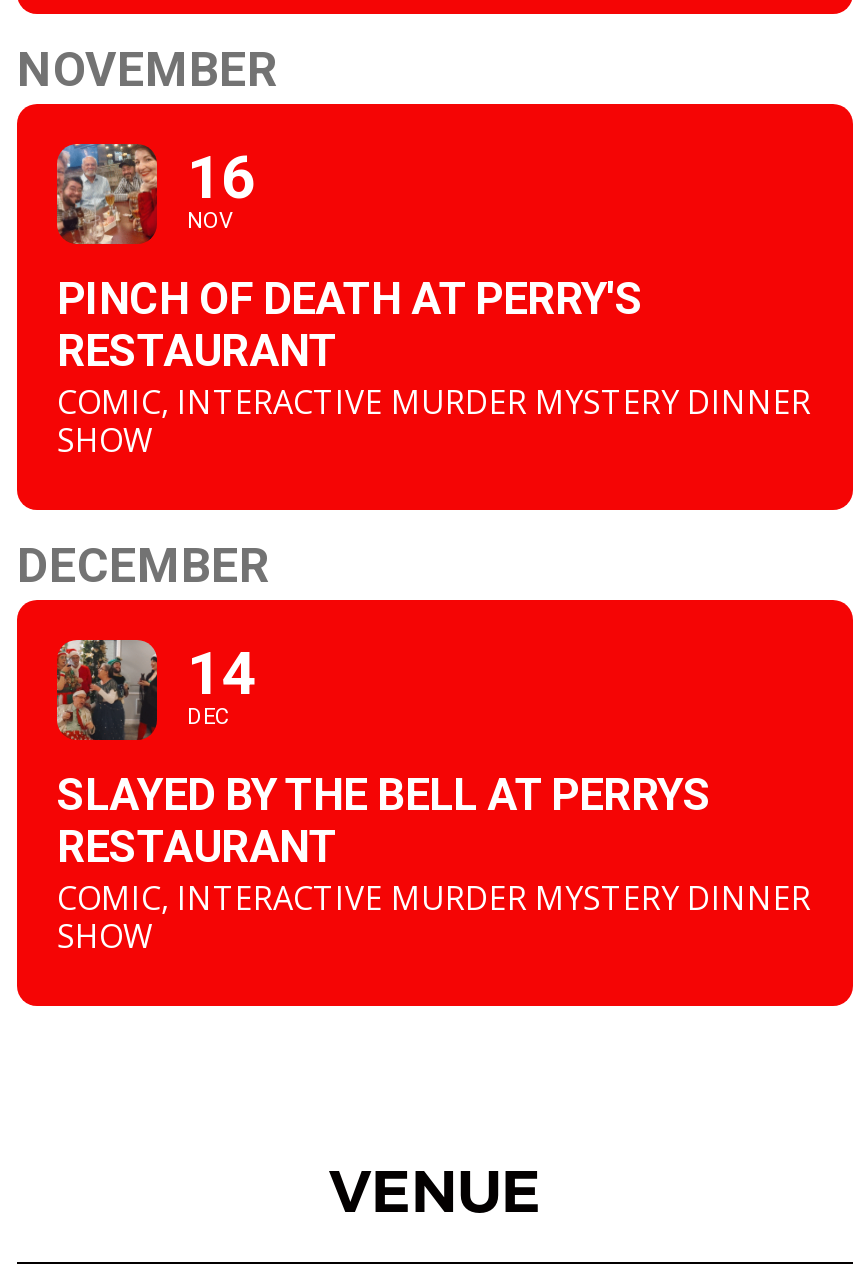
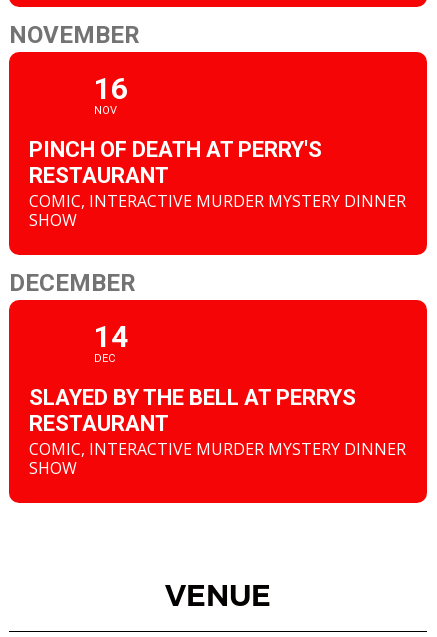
[55,142,159,246] [image] -> none
[55,638,159,742] [image] -> none

